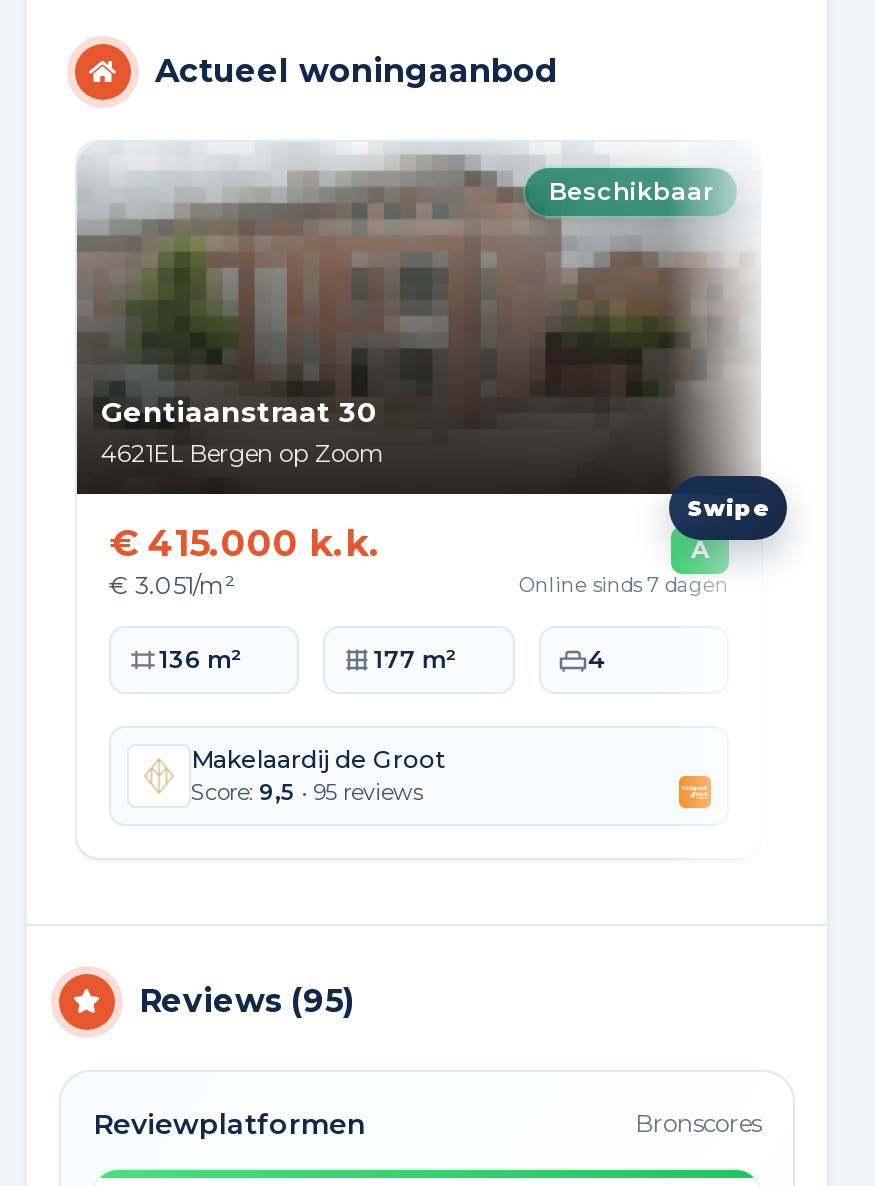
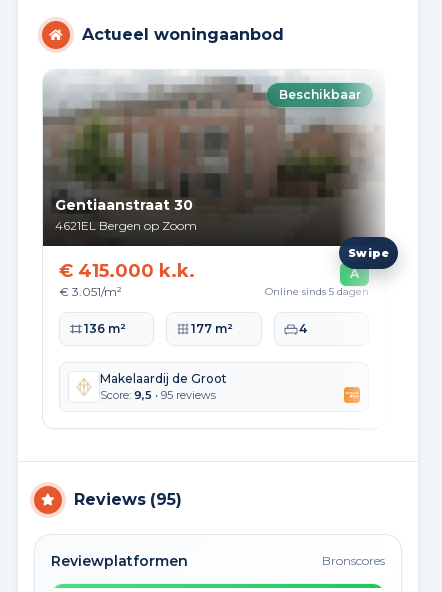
[519,571,729,597] Online sinds 7 dagen -> [265,284,369,297] Online sinds 5 dagen

